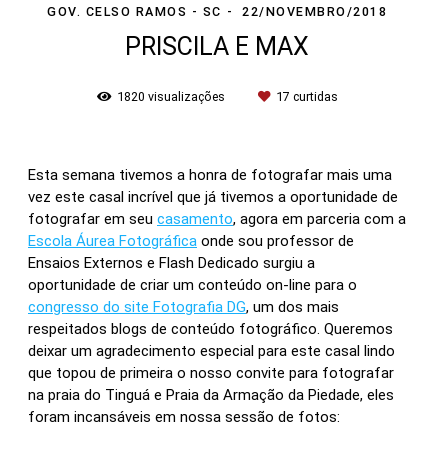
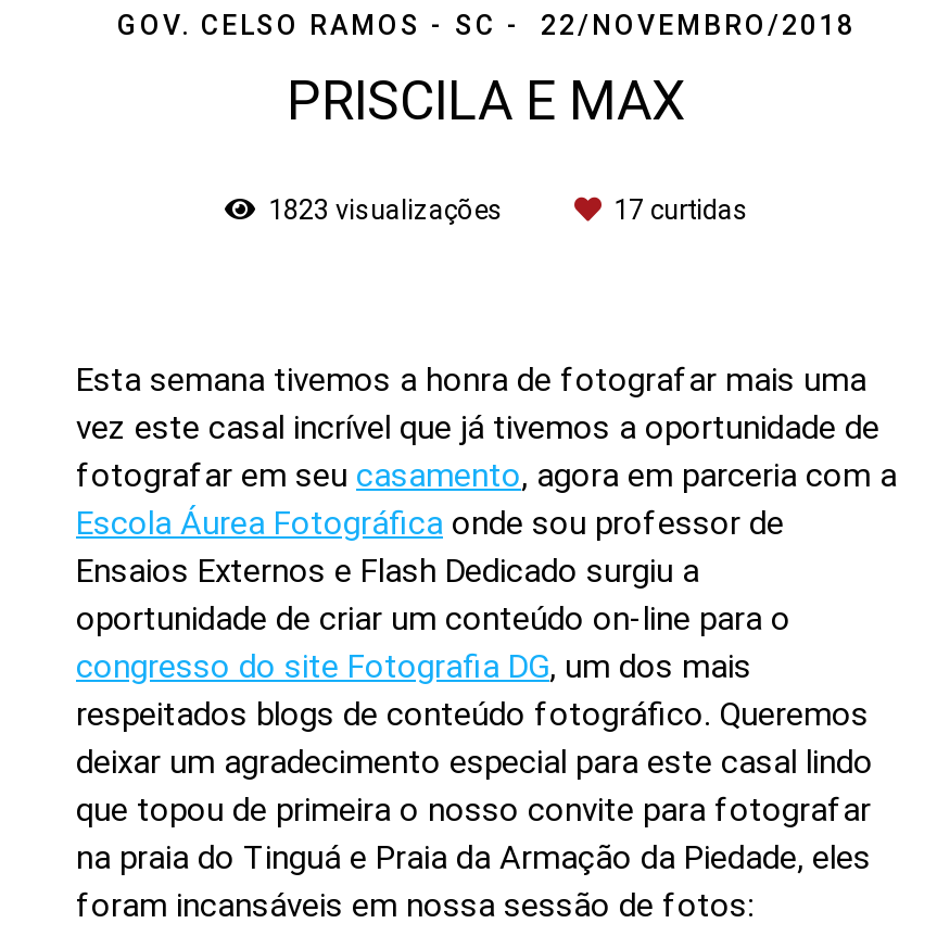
[116,89,227,104] 1820 visualizações -> [268,193,509,225] 1823 visualizações

